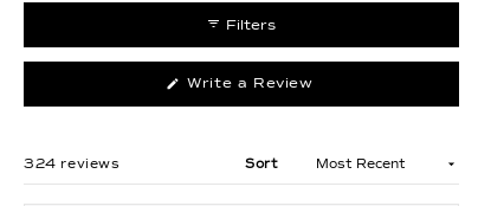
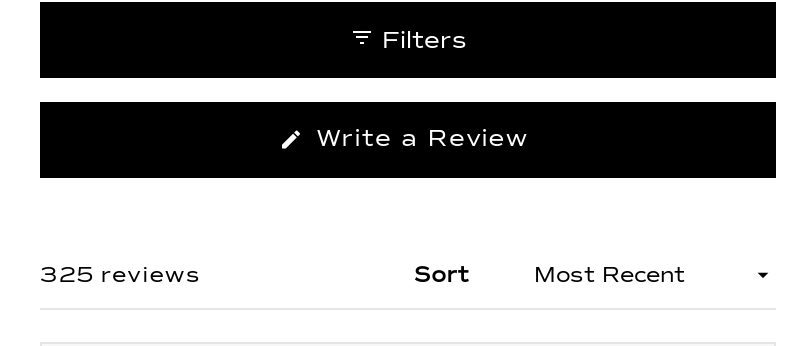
[24,157,120,170] 324 reviews -> [40,263,201,285] 325 reviews

